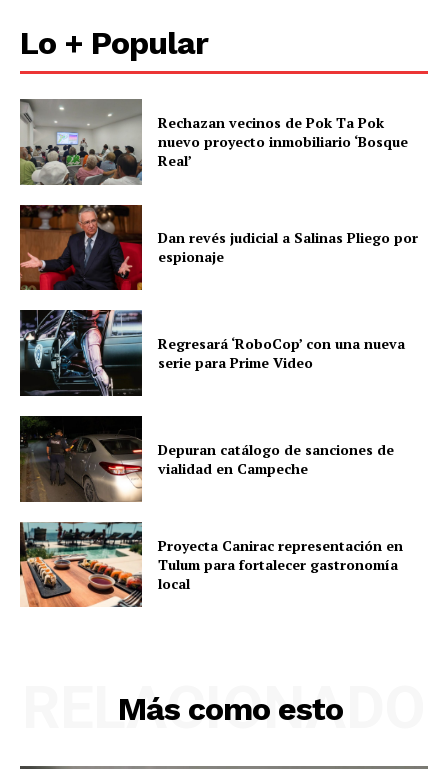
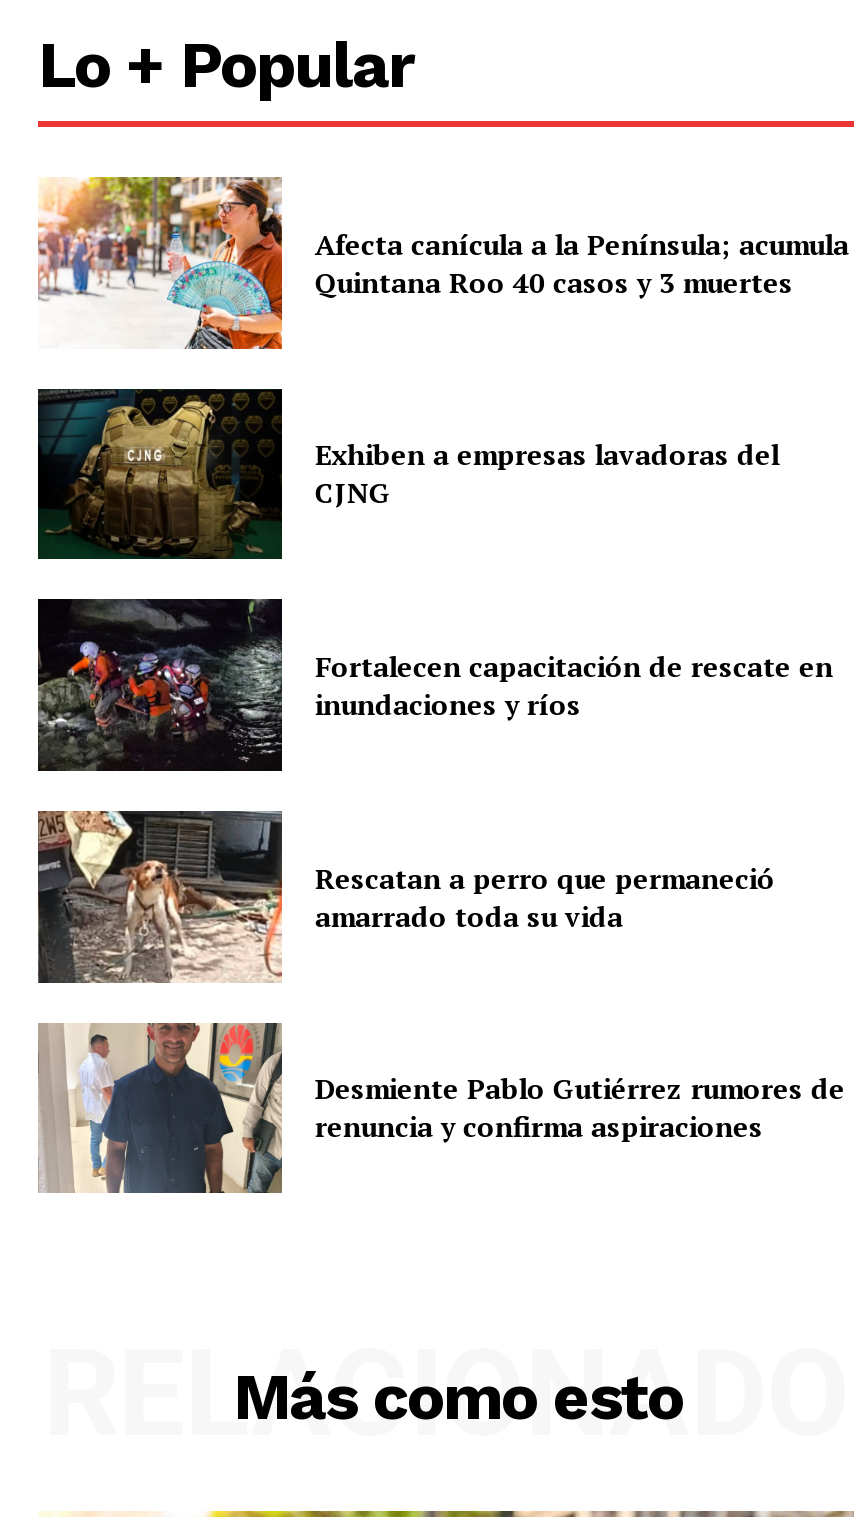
[19,98,408,186] [image] | Rechazan vecinos de Pok Ta Pok | nuevo proyecto inmobiliario ‘Bosque | Real’ -> [38,175,849,351] [image] | Afecta canícula a la Península; acumula | Quintana Roo 40 casos y 3 muertes
[19,204,418,291] [image] | Dan revés judicial a Salinas Pliego por | espionaje -> [36,387,779,561] [image] | Exhiben a empresas lavadoras del | CJNG
[19,309,405,396] [image] | Regresará ‘RoboCop’ con una nueva | serie para Prime Video -> [36,597,833,771] [image] | Fortalecen capacitación de rescate en | inundaciones y ríos
[19,415,394,503] [image] | Depuran catálogo de sanciones de | vialidad en Campeche -> [36,809,775,983] [image] | Rescatan a perro que permaneció | amarrado toda su vida
[20,521,403,608] [image] | Proyecta Canirac representación en | Tulum para fortalecer gastronomía | local -> [38,1021,845,1195] [image] | Desmiente Pablo Gutiérrez rumores de | renuncia y confirma aspiraciones

